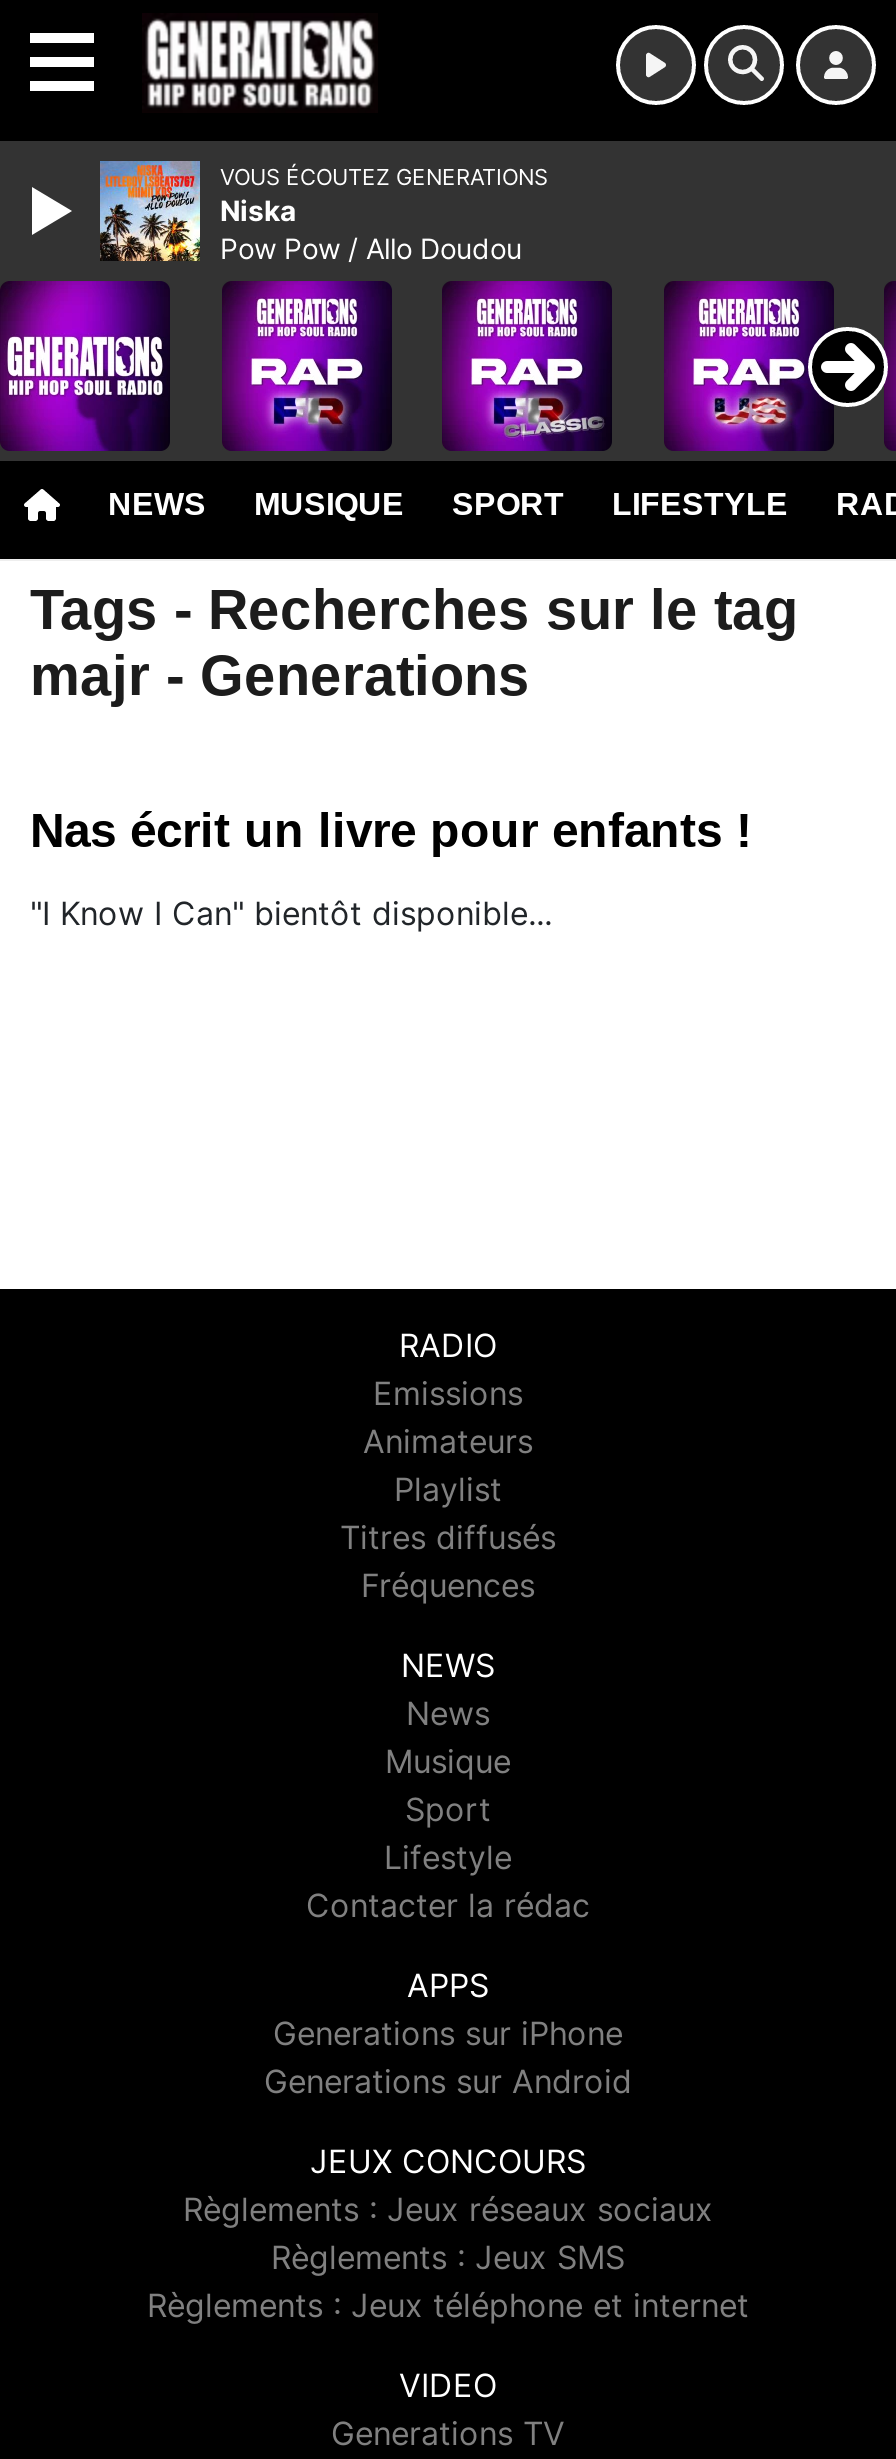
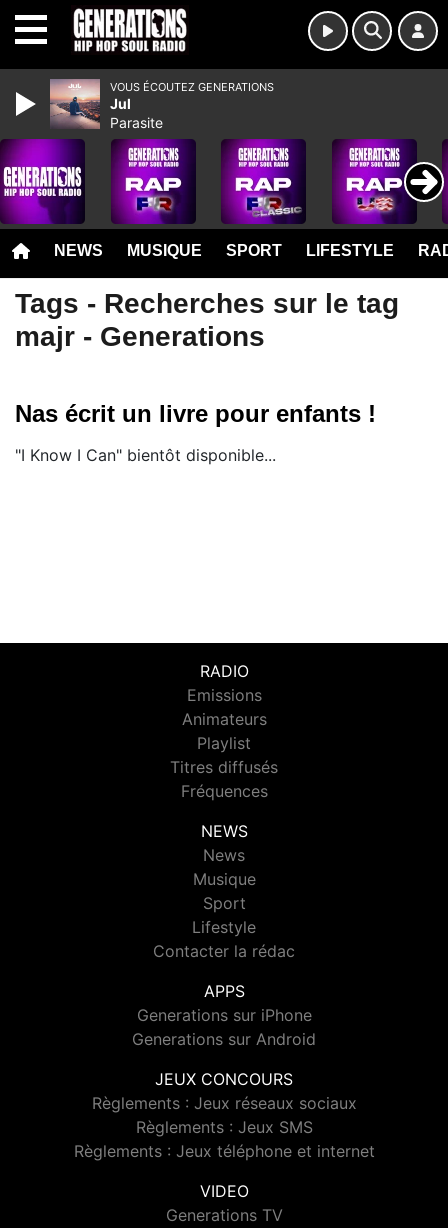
[100,161,522,265] [image] | Niska | Pow Pow / Allo Doudou -> [50,79,163,131] [image] | Jul | Parasite

